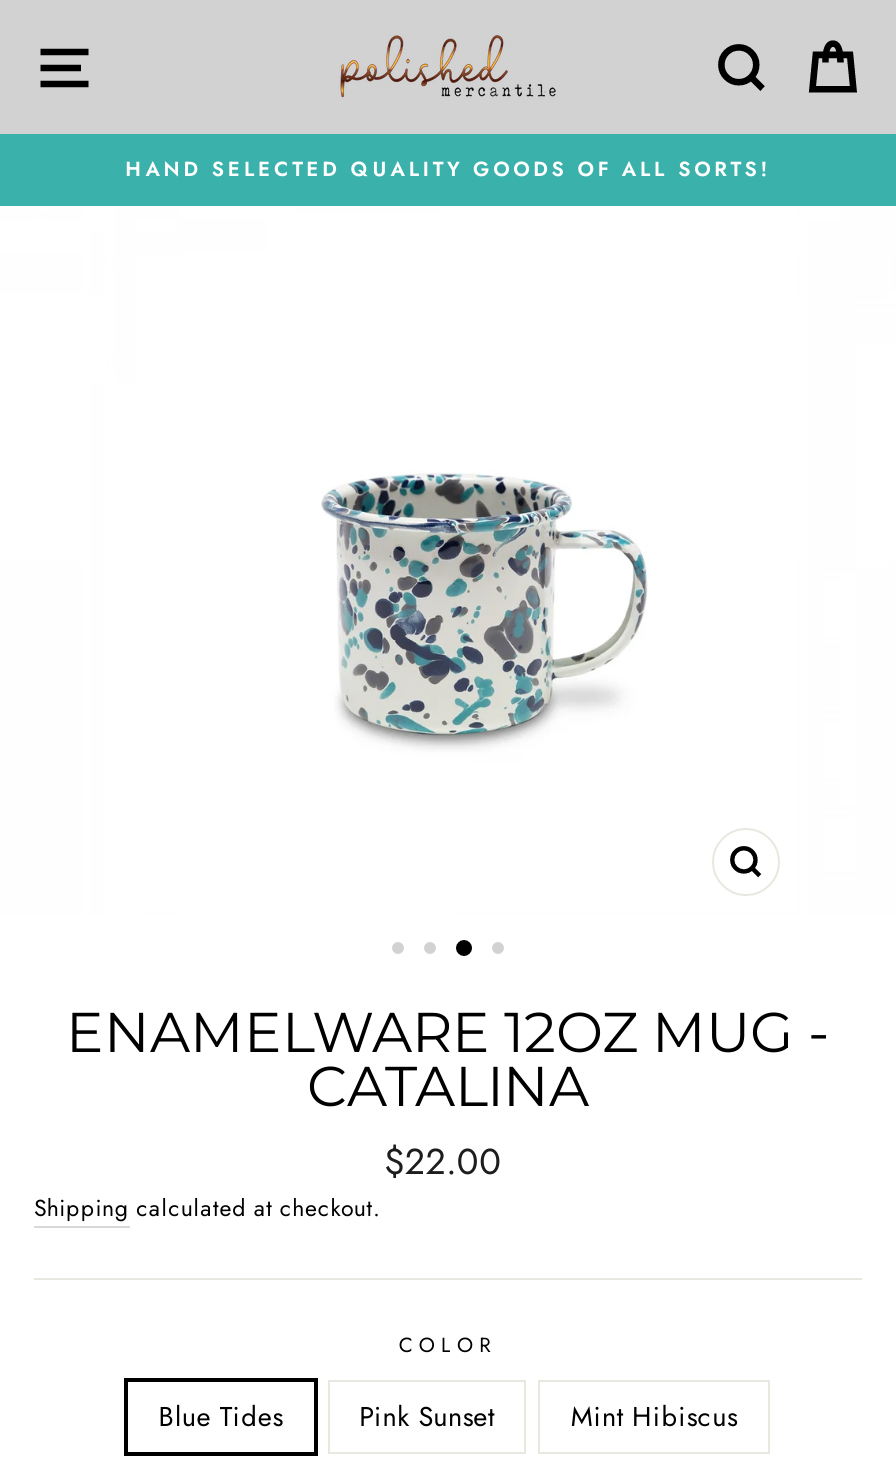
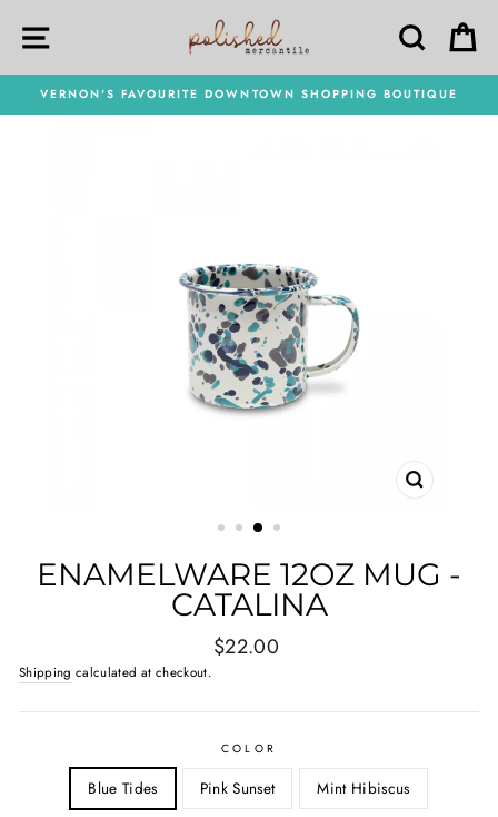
[125,154,771,184] HAND SELECTED QUALITY GOODS OF ALL SORTS! -> [40,86,458,102] VERNON'S FAVOURITE DOWNTOWN SHOPPING BOUTIQUE

